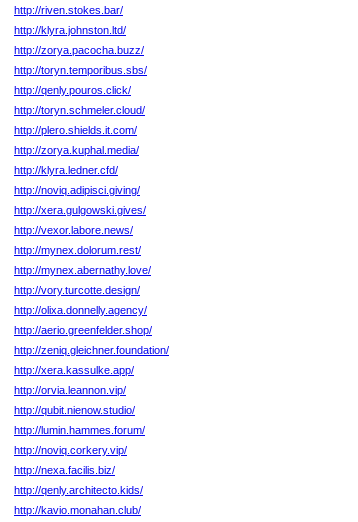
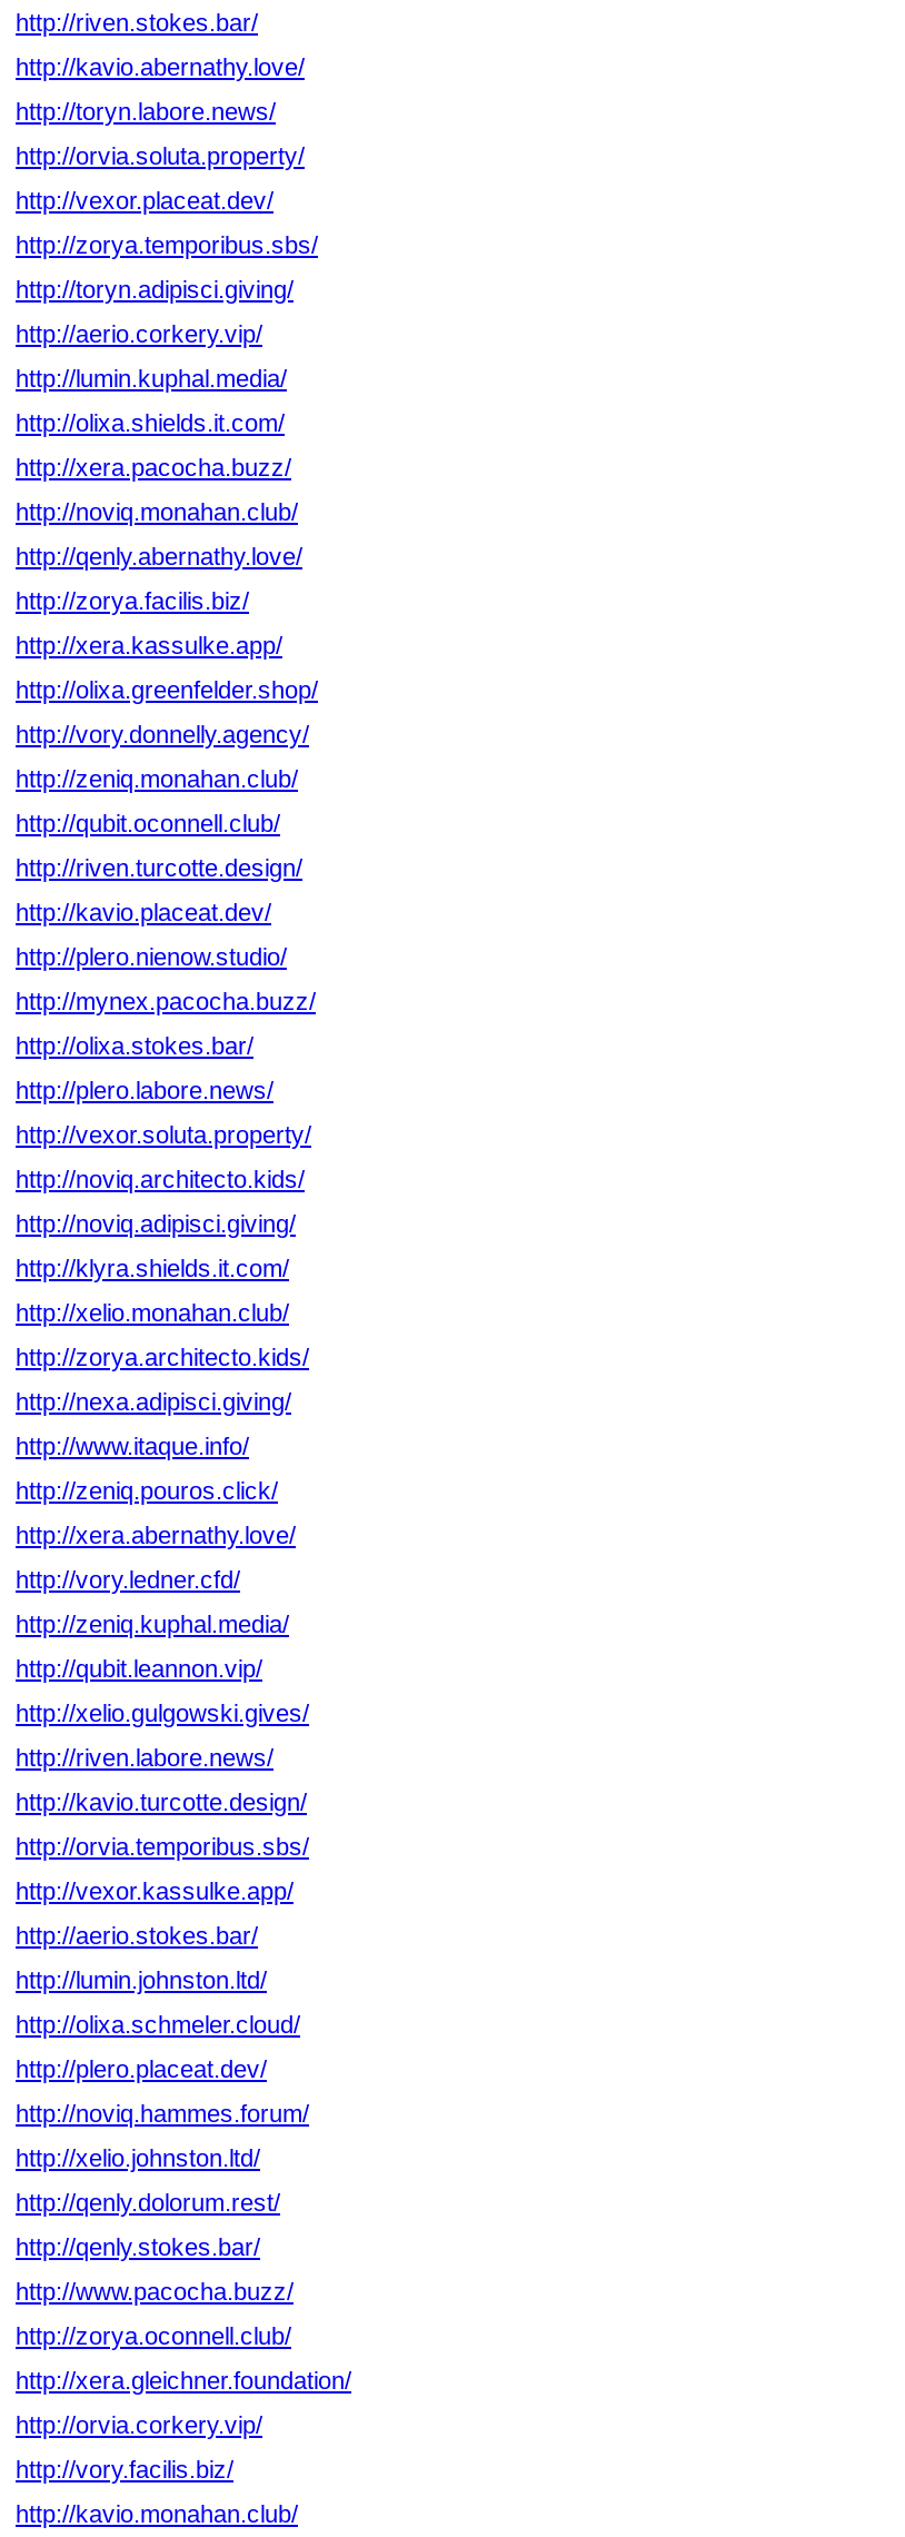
[14,24,147,176] http://klyra.johnston.ltd/ | http://zorya.pacocha.buzz/ | http://toryn.temporibus.sbs/ | http://qenly.pouros.click/ | http://toryn.schmeler.cloud/ | http://plero.shields.it.com/ | http://zorya.kuphal.media/ | http://klyra.ledner.cfd/ -> [16,54,318,1193] http://kavio.abernathy.love/ | http://toryn.labore.news/ | http://orvia.soluta.property/ | http://vexor.placeat.dev/ | http://zorya.temporibus.sbs/ | http://toryn.adipisci.giving/ | http://aerio.corkery.vip/ | http://lumin.kuphal.media/ | http://olixa.shields.it.com/ | http://xera.pacocha.buzz/ | http://noviq.monahan.club/ | http://qenly.abernathy.love/ | http://zorya.facilis.biz/ | http://olixa.greenfelder.shop/ | http://vory.donnelly.agency/ | http://zeniq.monahan.club/ | http://qubit.oconnell.club/ | http://riven.turcotte.design/ | http://kavio.placeat.dev/ | http://plero.nienow.studio/ | http://mynex.pacocha.buzz/ | http://olixa.stokes.bar/ | http://plero.labore.news/ | http://vexor.soluta.property/ | http://noviq.architecto.kids/
[14,204,169,496] http://xera.gulgowski.gives/ | http://vexor.labore.news/ | http://mynex.dolorum.rest/ | http://mynex.abernathy.love/ | http://vory.turcotte.design/ | http://olixa.donnelly.agency/ | http://aerio.greenfelder.shop/ | http://zeniq.gleichner.foundation/ | http://orvia.leannon.vip/ | http://qubit.nienow.studio/ | http://lumin.hammes.forum/ | http://noviq.corkery.vip/ | http://nexa.facilis.biz/ | http://qenly.architecto.kids/ -> [16,1255,351,2483] http://klyra.shields.it.com/ | http://xelio.monahan.club/ | http://zorya.architecto.kids/ | http://nexa.adipisci.giving/ | http://www.itaque.info/ | http://zeniq.pouros.click/ | http://xera.abernathy.love/ | http://vory.ledner.cfd/ | http://zeniq.kuphal.media/ | http://qubit.leannon.vip/ | http://xelio.gulgowski.gives/ | http://riven.labore.news/ | http://kavio.turcotte.design/ | http://orvia.temporibus.sbs/ | http://vexor.kassulke.app/ | http://aerio.stokes.bar/ | http://lumin.johnston.ltd/ | http://olixa.schmeler.cloud/ | http://plero.placeat.dev/ | http://noviq.hammes.forum/ | http://xelio.johnston.ltd/ | http://qenly.dolorum.rest/ | http://qenly.stokes.bar/ | http://www.pacocha.buzz/ | http://zorya.oconnell.club/ | http://xera.gleichner.foundation/ | http://orvia.corkery.vip/ | http://vory.facilis.biz/
moved [14,364,134,376] -> [16,632,282,659]: http://xera.kassulke.app/

